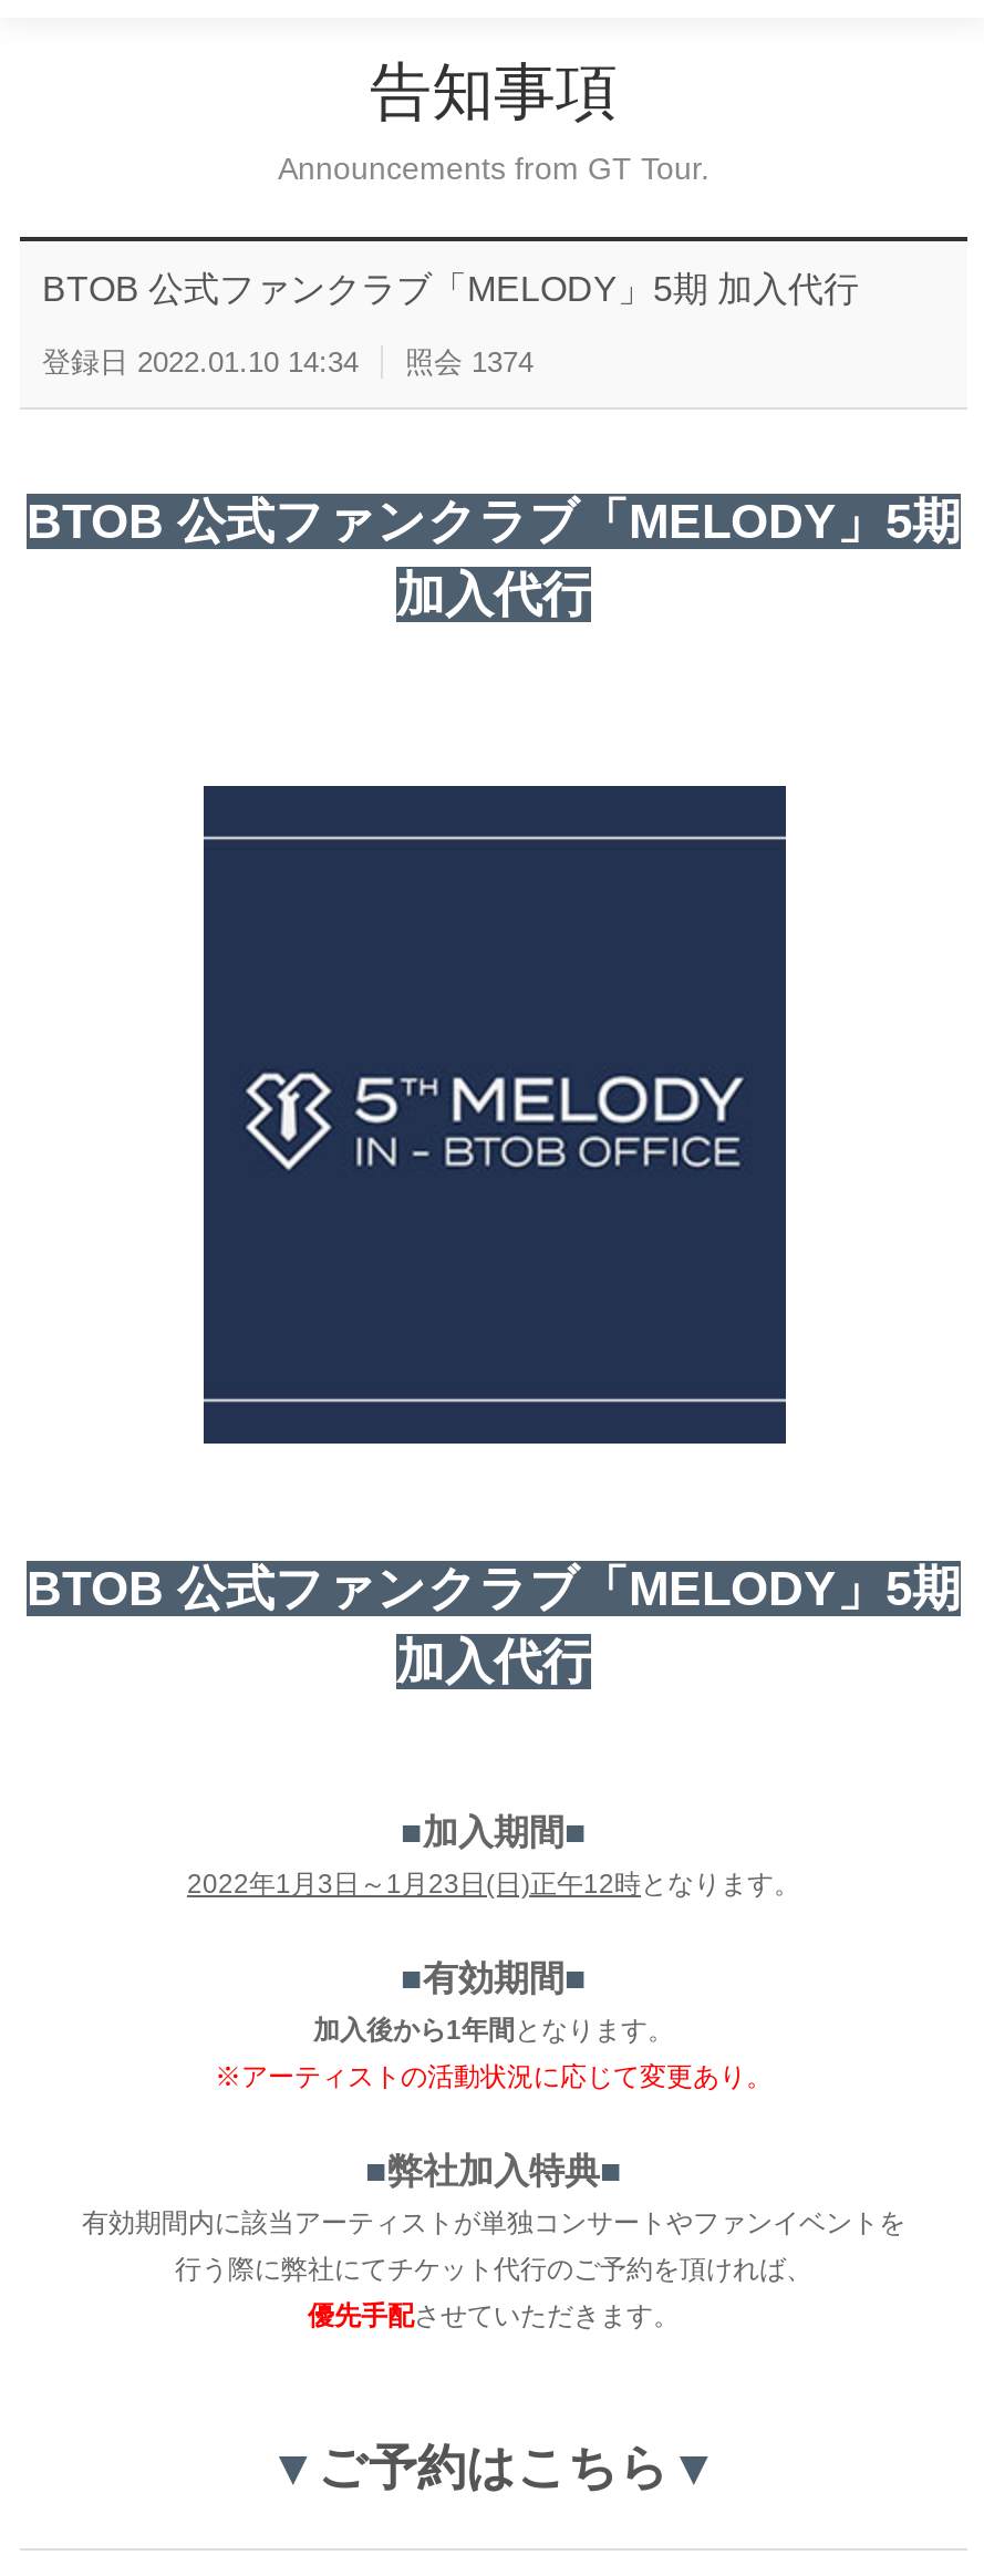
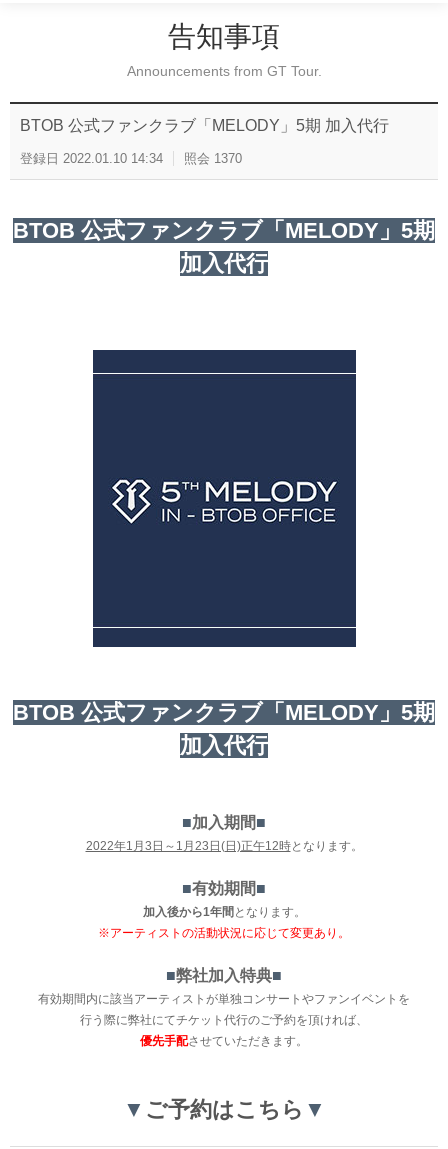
[42,345,534,379] 登録日2022.01.10 14:34 照会1374 -> [20,151,242,166] 登録日2022.01.10 14:34 照会1370

